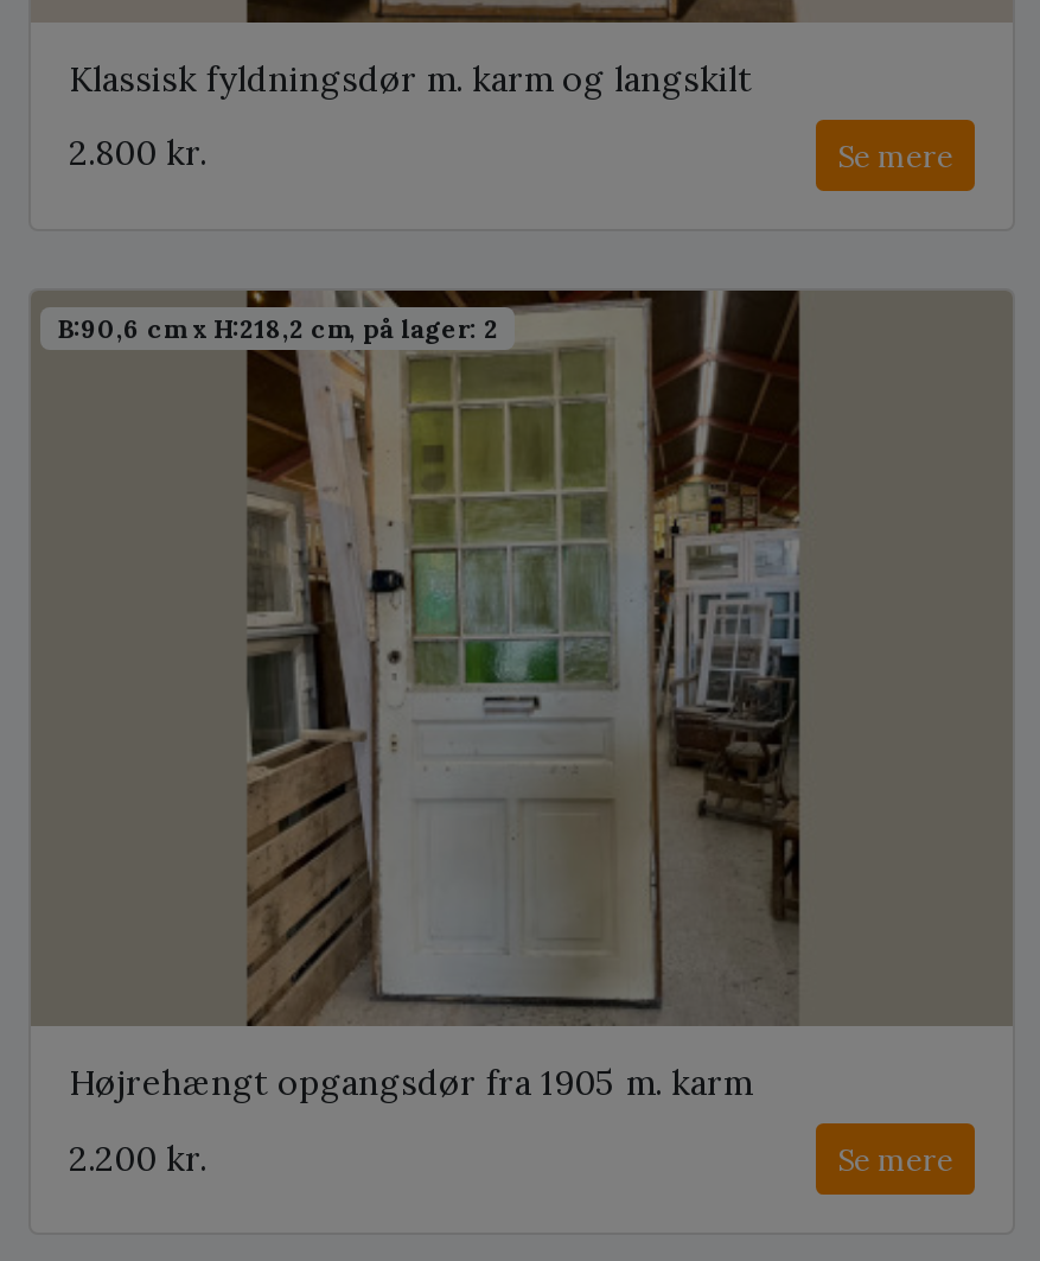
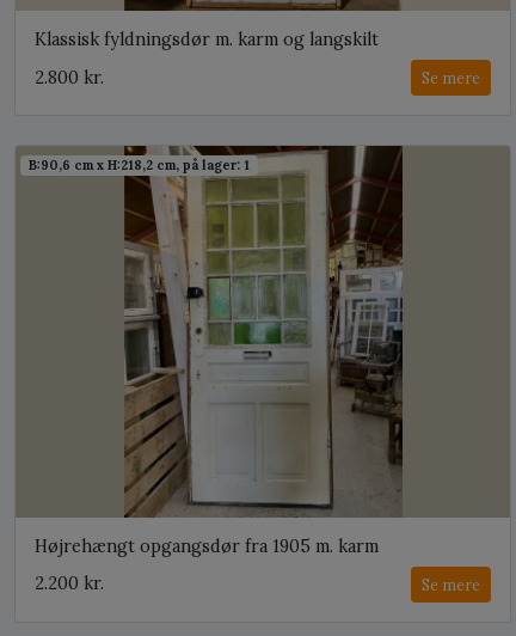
[57,312,498,345] B:90,6 cm x H:218,2 cm, på lager: 2 -> [29,157,250,174] B:90,6 cm x H:218,2 cm, på lager: 1

